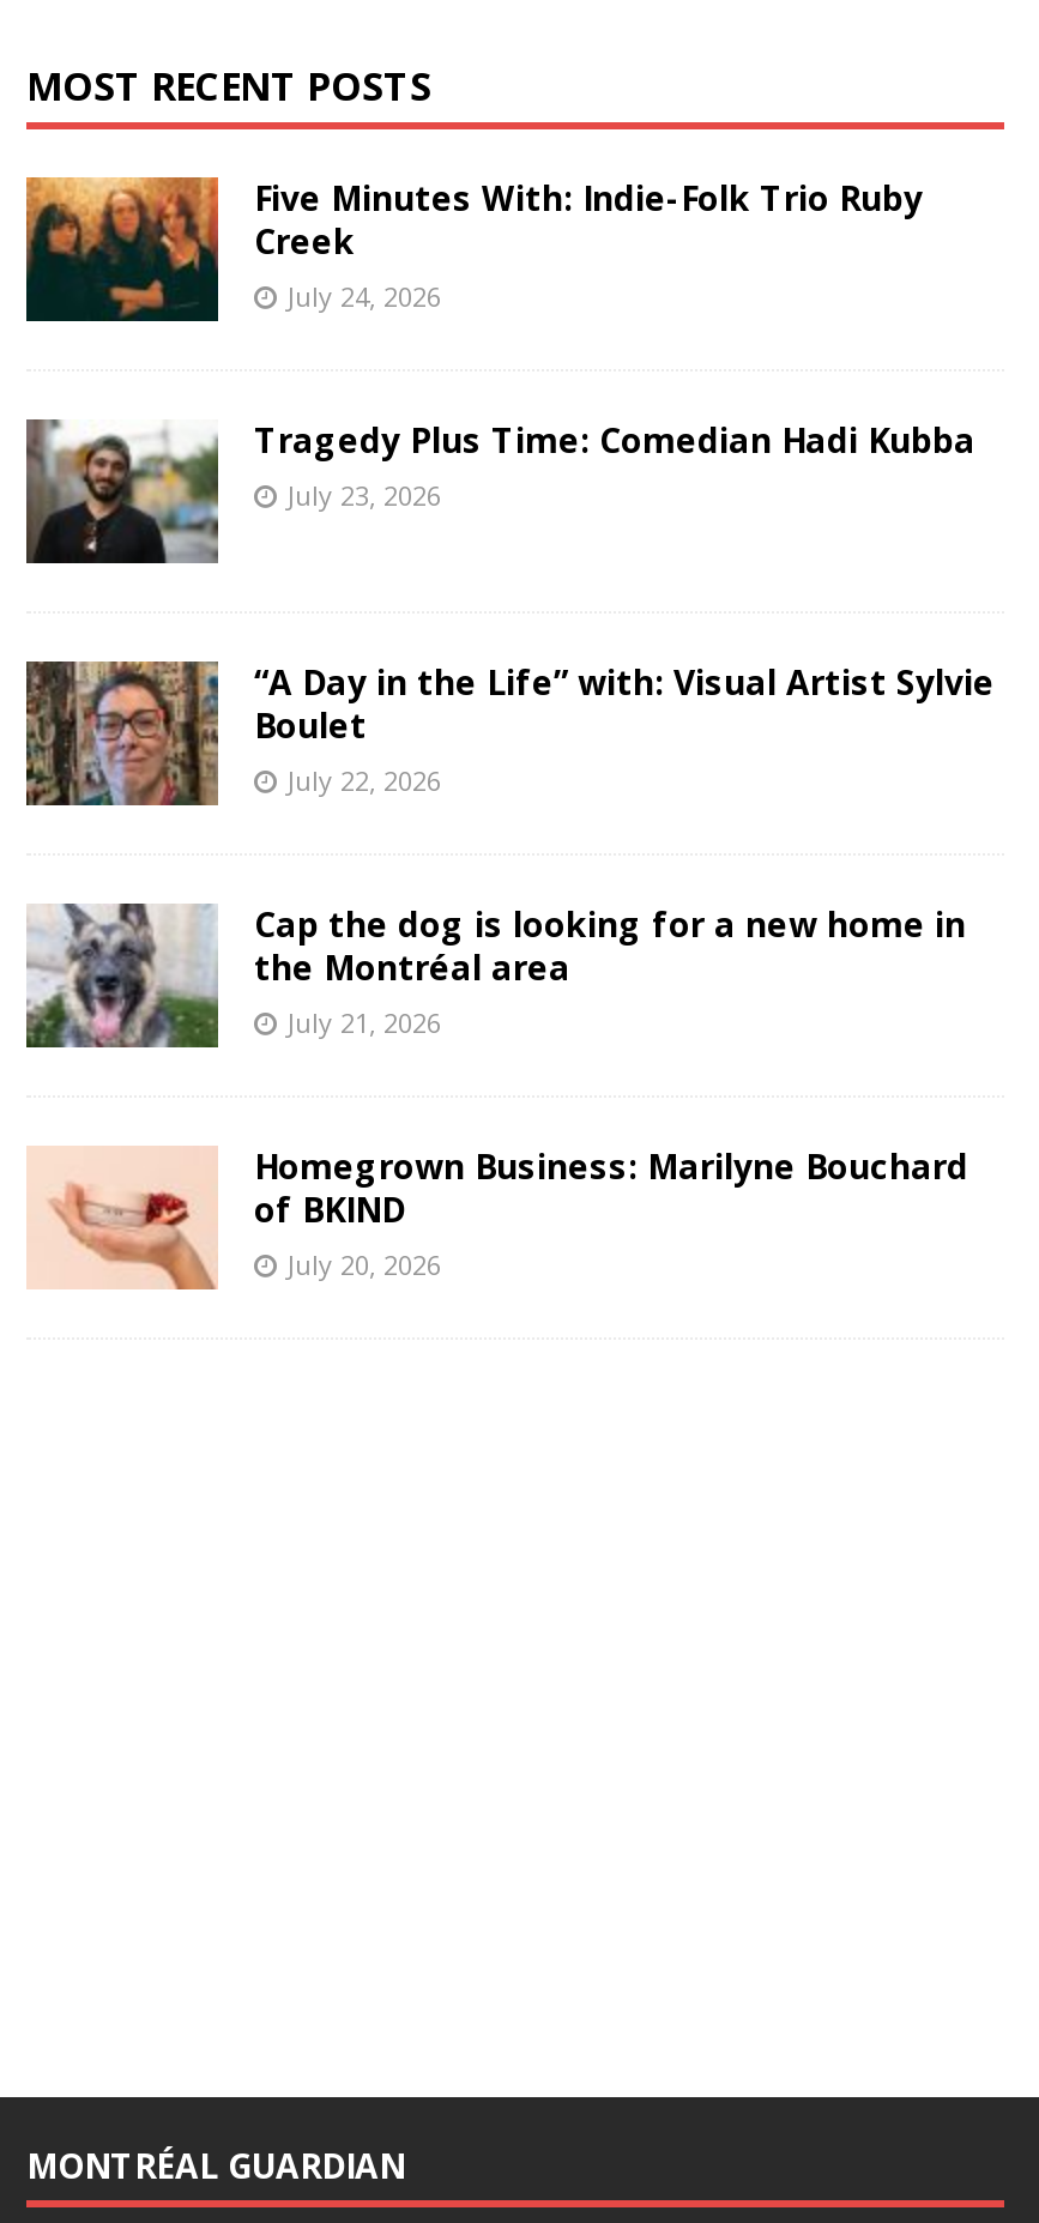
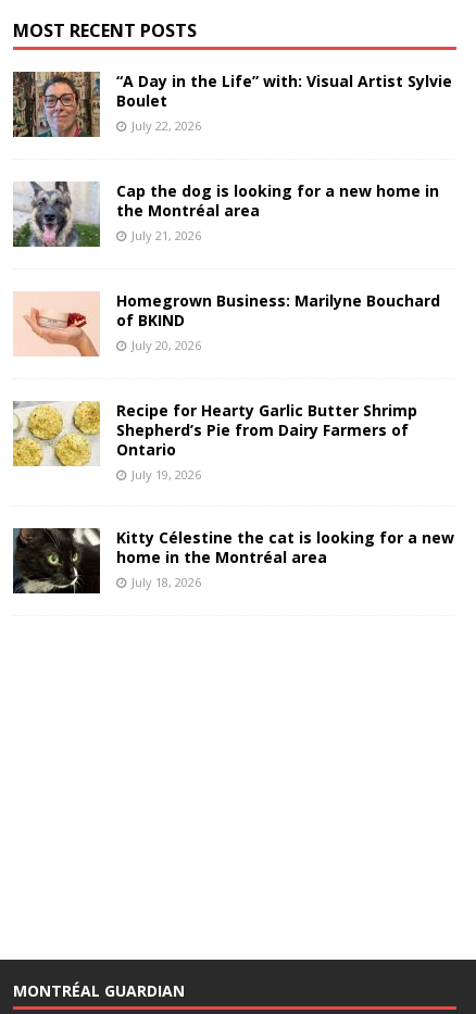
[24,175,975,513] [image] | Five Minutes With: Indie-Folk Trio Ruby | Creek | July 24, 2026 | Tragedy Plus Time: Comedian Hadi Kubba | July 23, 2026 -> none
[24,417,221,566] [image] -> none
moved [22,657,995,1282] -> [11,70,452,353]: [image] | “A Day in the Life” with: Visual Artist Sylvie | Boulet | ... | of BKIND | July 20, 2026
none -> [12,400,454,590] [image] | Recipe for Hearty Garlic Butter Shrimp | Shepherd’s Pie from Dairy Farmers of | Ontario | July 19, 2026 | Kitty Célestine the cat is looking for a new | home in the Montréal area | July 18, 2026
none -> [12,527,101,594] [image]

